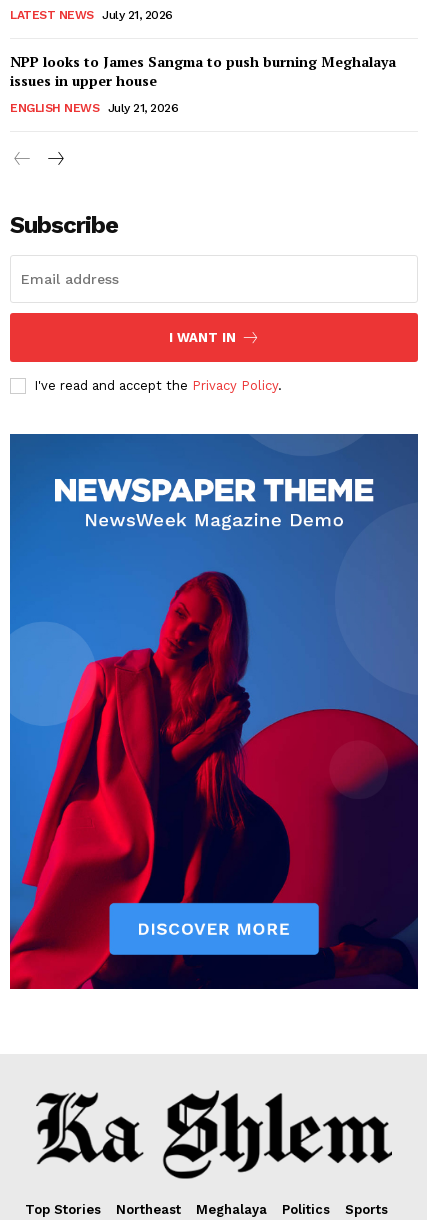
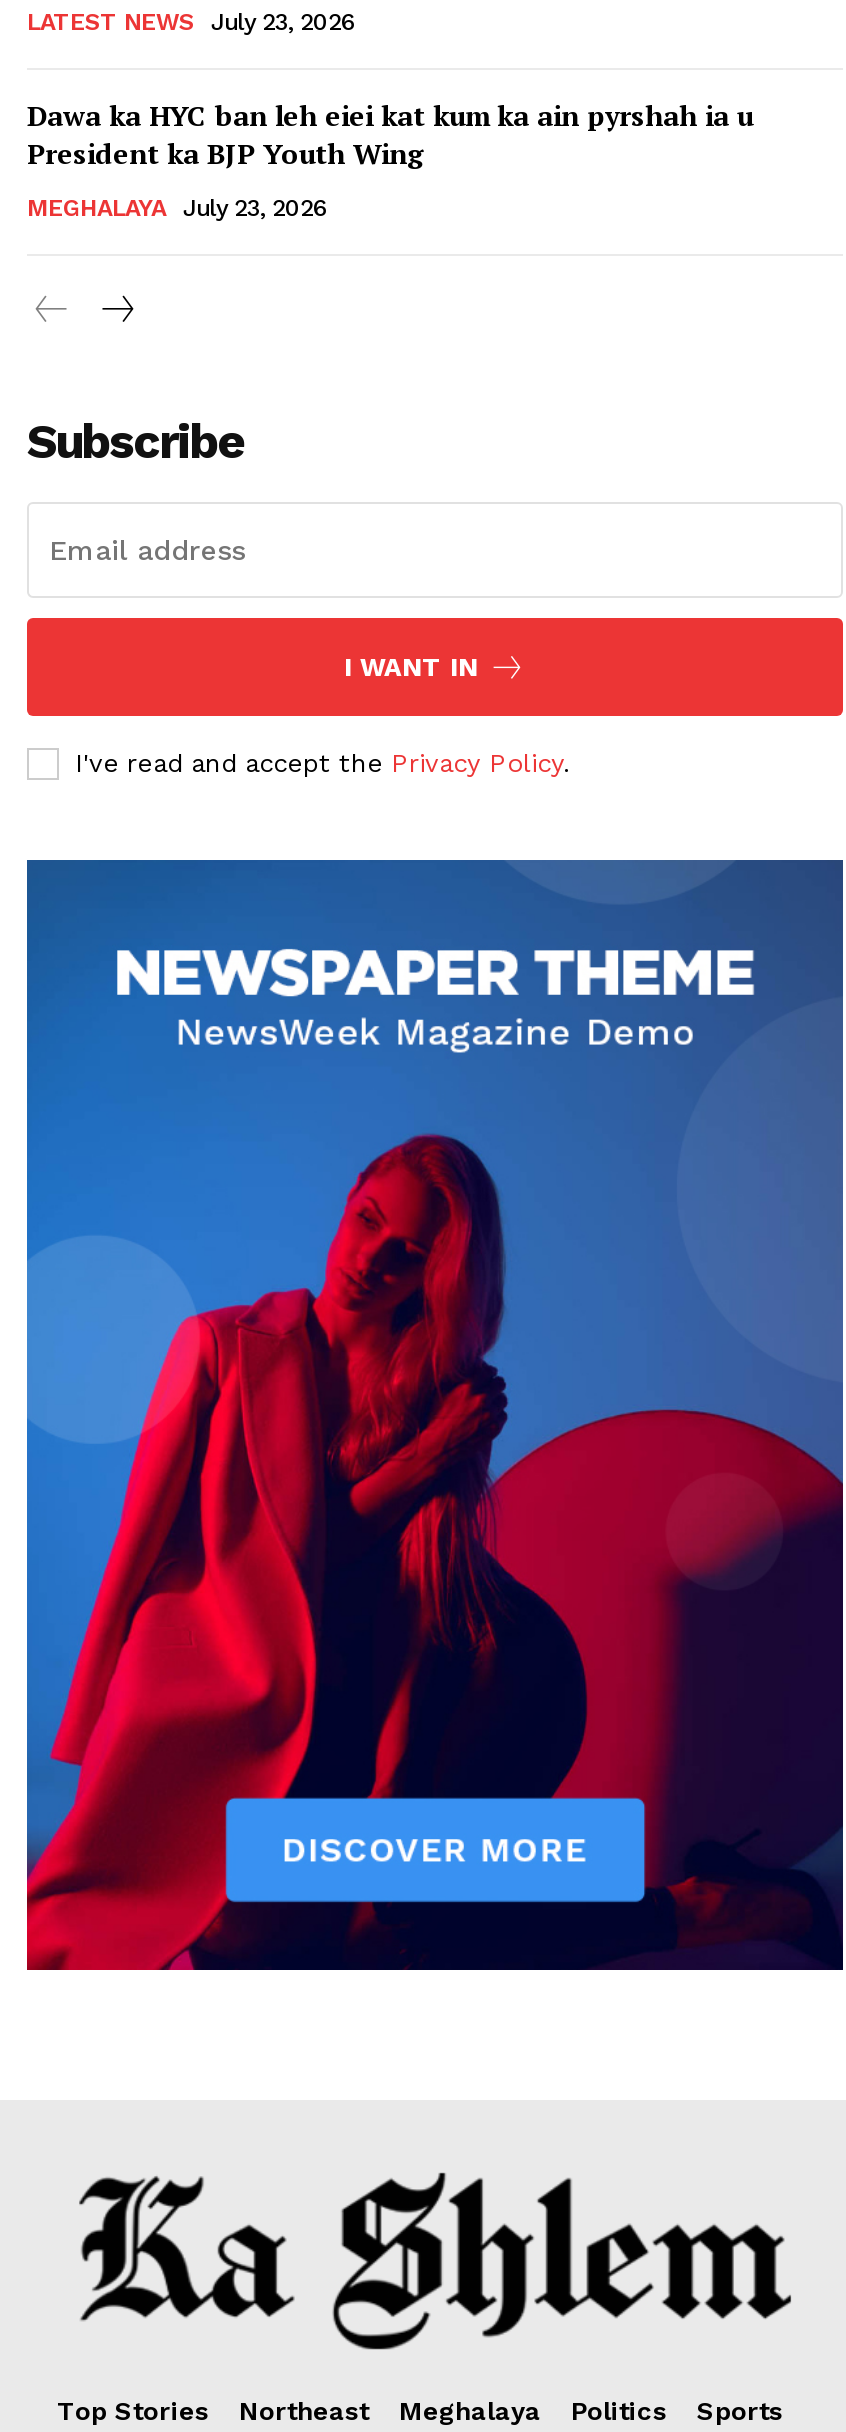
[10,8,172,22] LATEST NEWS July 21, 2026 -> [27,9,356,37] LATEST NEWS July 23, 2026
[10,52,396,90] NPP looks to James Sangma to push burning Meghalaya | issues in upper house -> [27,97,753,173] Dawa ka HYC ban leh eiei kat kum ka ain pyrshah ia u | President ka BJP Youth Wing
[10,101,178,115] ENGLISH NEWS | July 21, 2026 -> [27,195,328,223] MEGHALAYA | July 23, 2026

